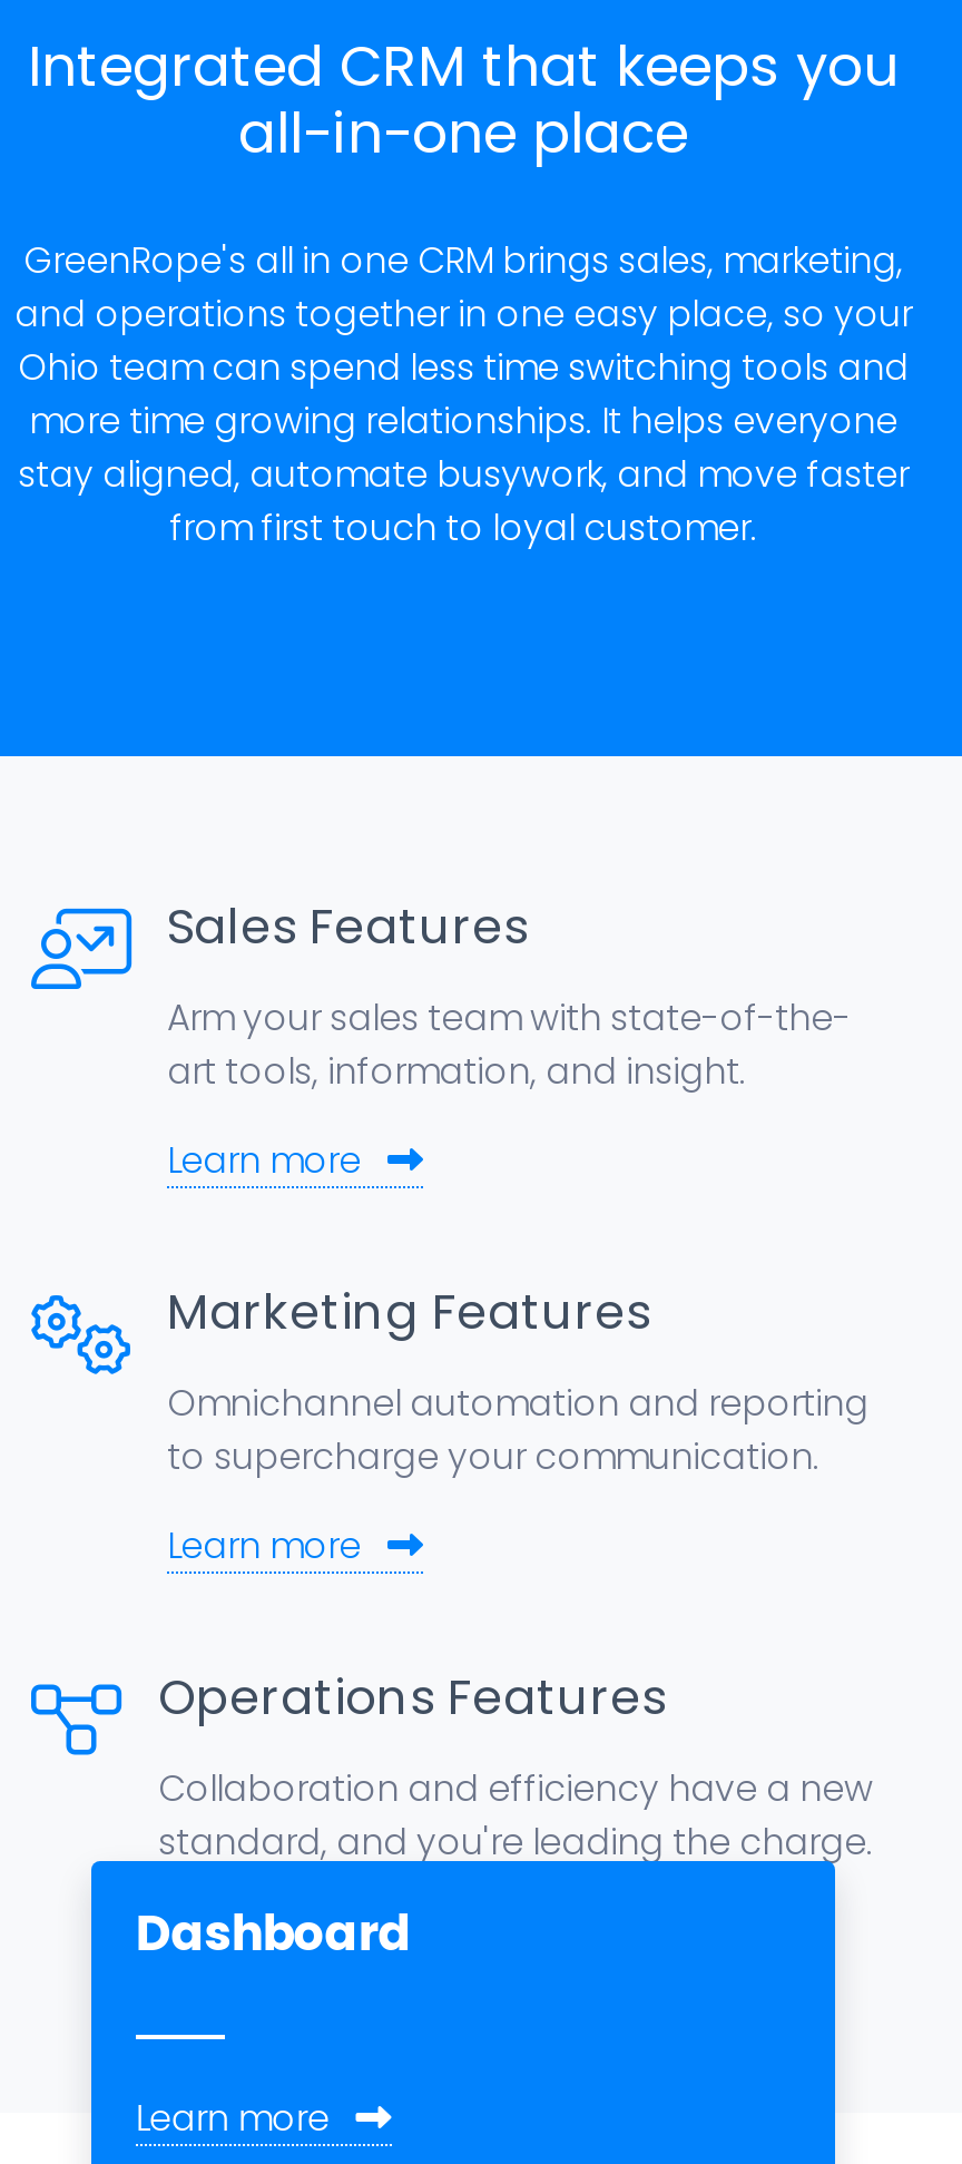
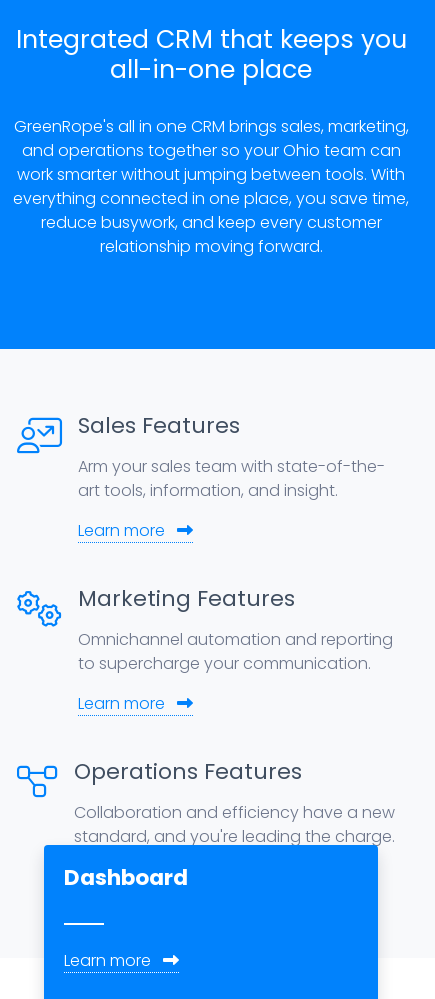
[14,288,912,554] and operations together in one easy place, so your | Ohio team can spend less time switching tools and | more time growing relationships. It helps everyone | stay aligned, automate busywork, and move faster | from first touch to loyal customer. -> [13,139,409,258] and operations together so your Ohio team can | work smarter without jumping between tools. With | everything connected in one place, you save time, | reduce busywork, and keep every customer | relationship moving forward.

